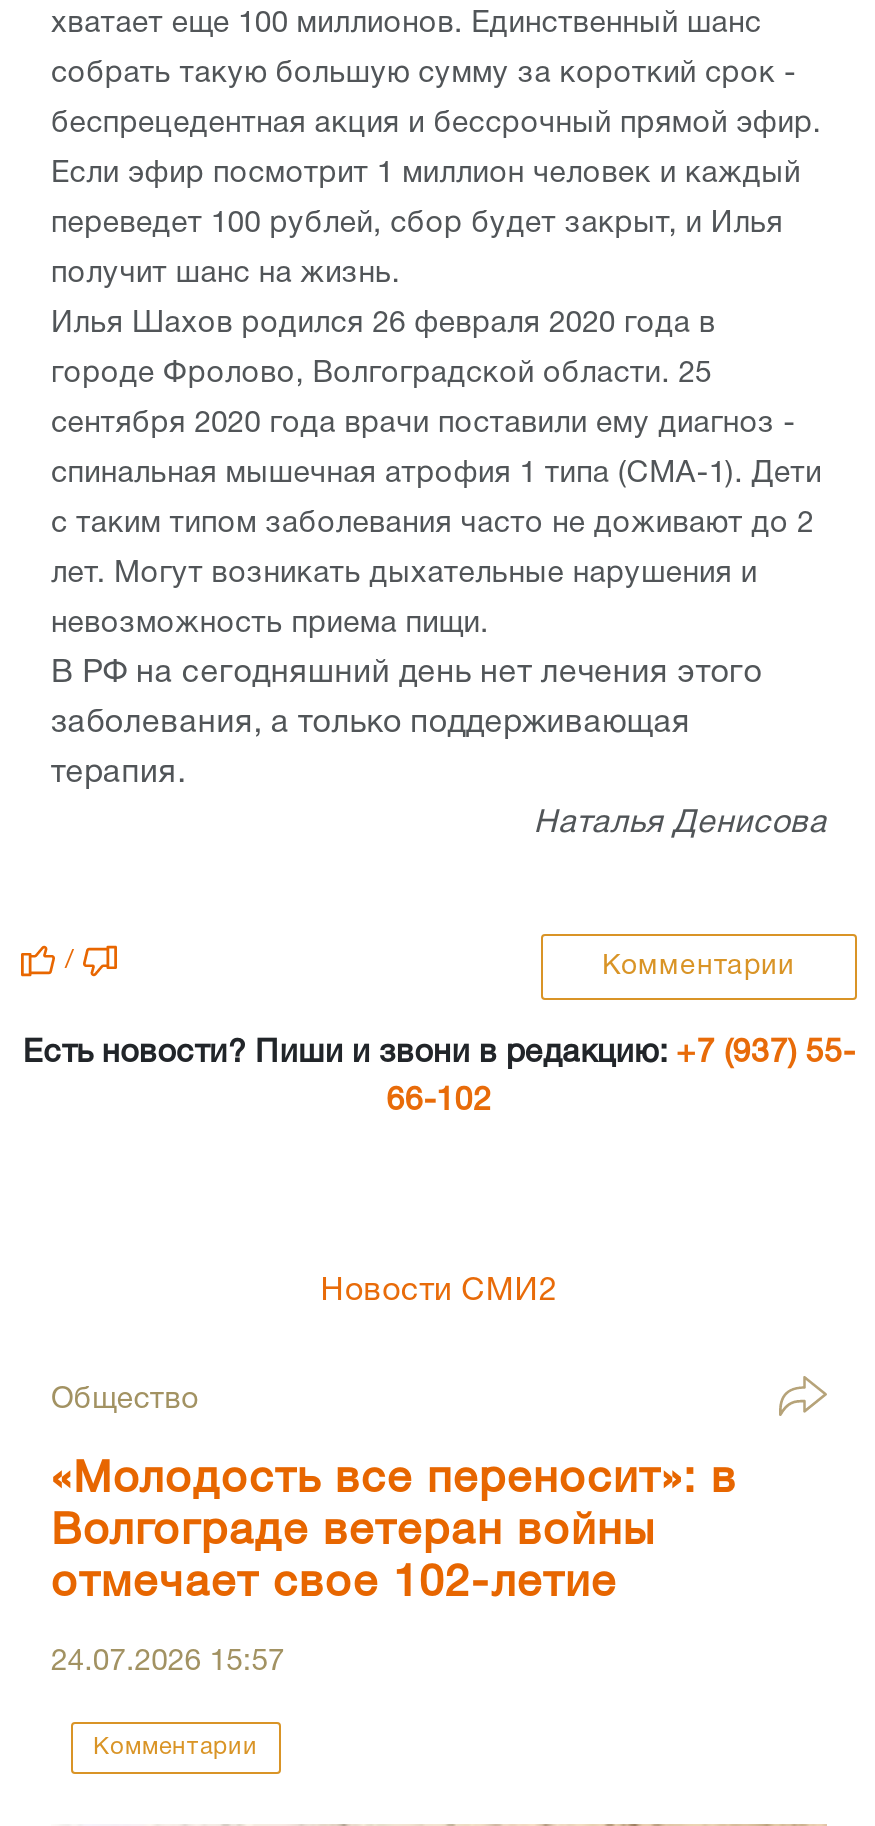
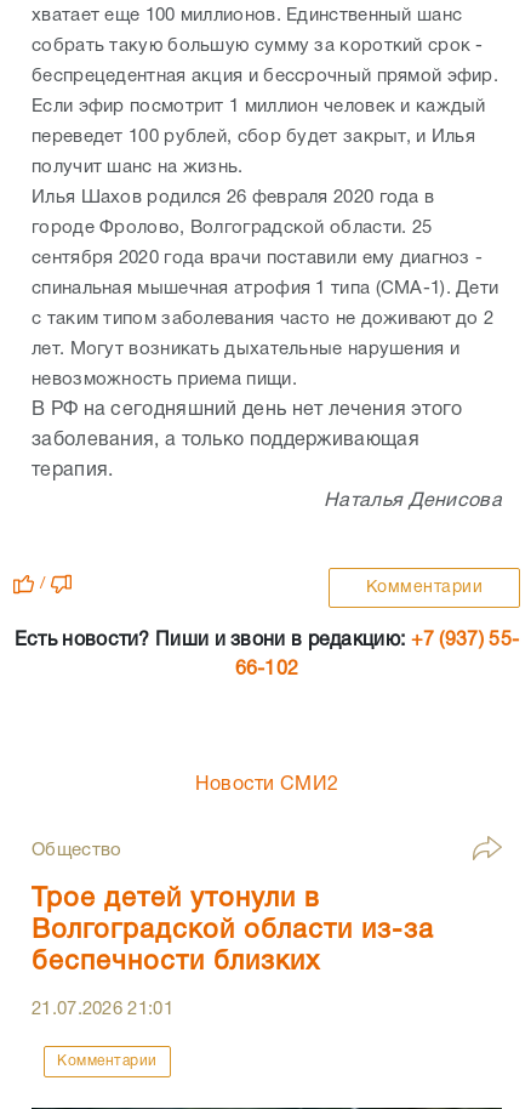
[51,1461,737,1605] «Молодость все переносит»: в | Волгограде ветеран войны | отмечает свое 102-летие -> [32,887,434,975] Трое детей утонули в | Волгоградской области из-за | беспечности близких
[51,1649,285,1677] 24.07.2026 15:57 -> [32,1001,173,1018] 21.07.2026 21:01

